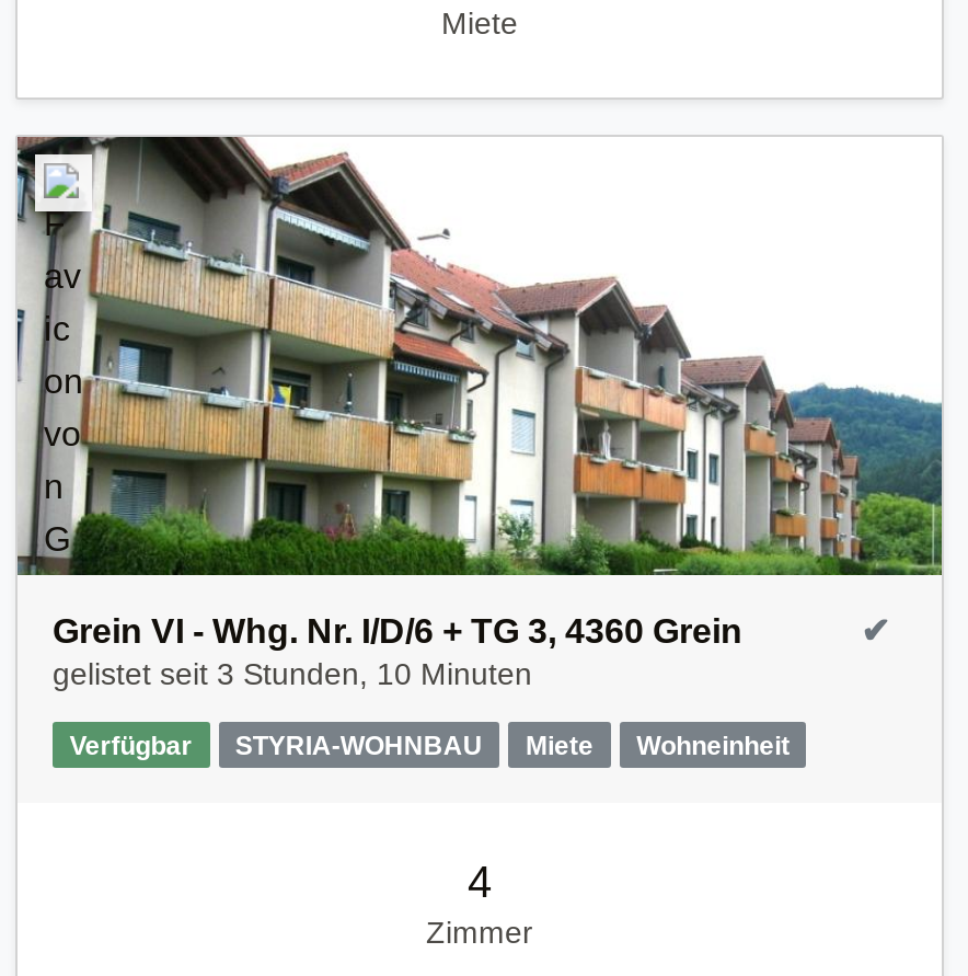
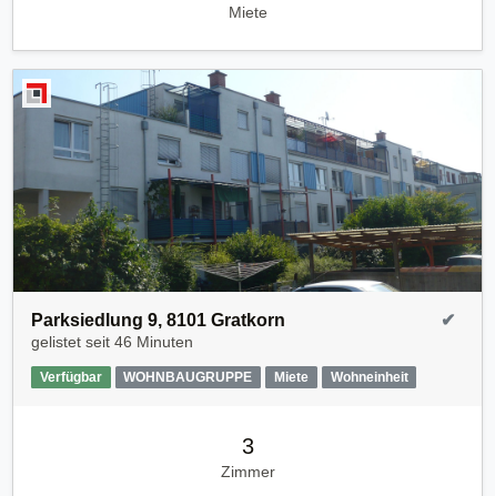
[15,134,942,692] [image] | Grein VI - Whg. Nr. I/D/6 + TG 3, 4360 Grein | gelistet seit 3 Stunden, 10 Minuten -> [12,69,483,350] [image] | Parksiedlung 9, 8101 Gratkorn | gelistet seit 46 Minuten
[235,729,483,760] STYRIA-WOHNBAU -> [124,369,252,385] WOHNBAUGRUPPE
[468,857,492,905] 4 -> [241,434,254,458] 3

